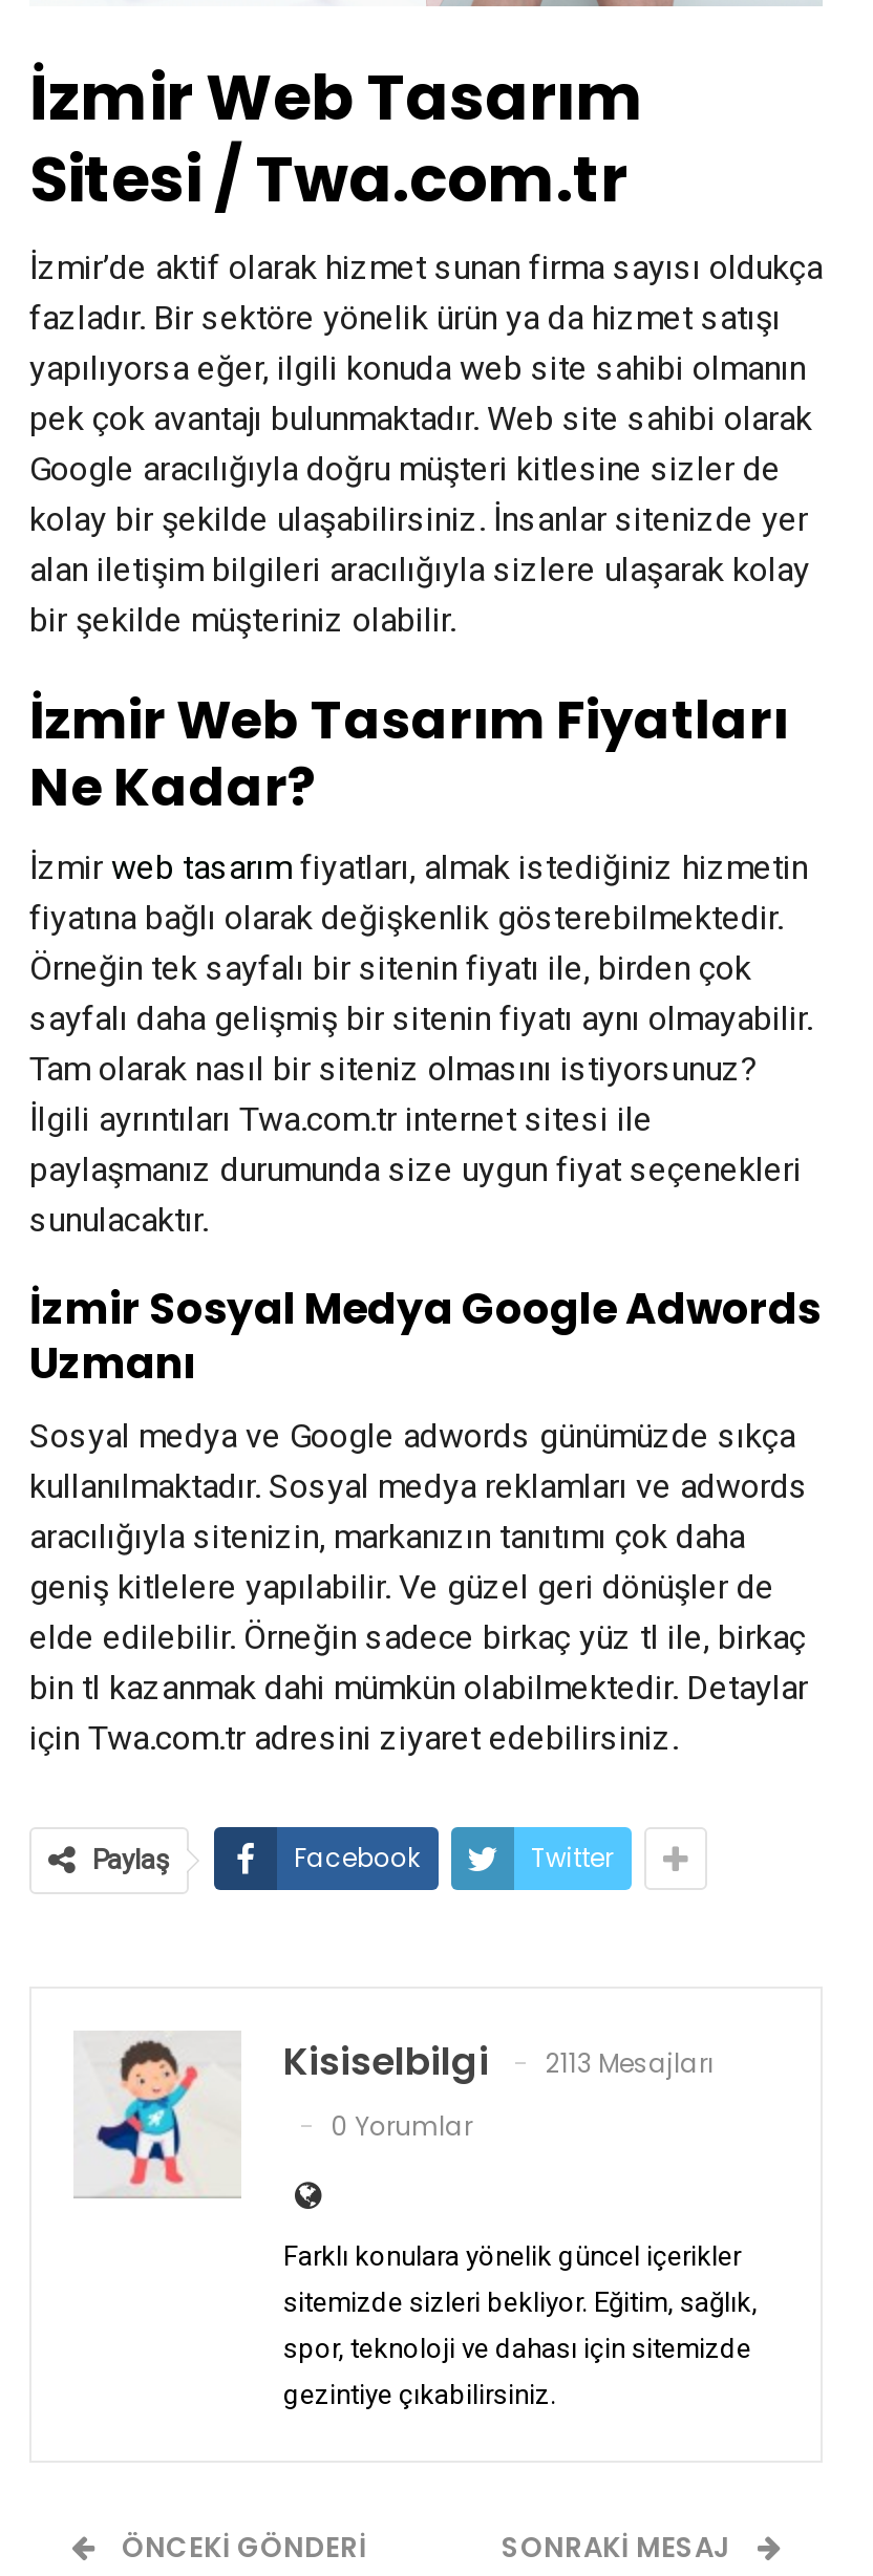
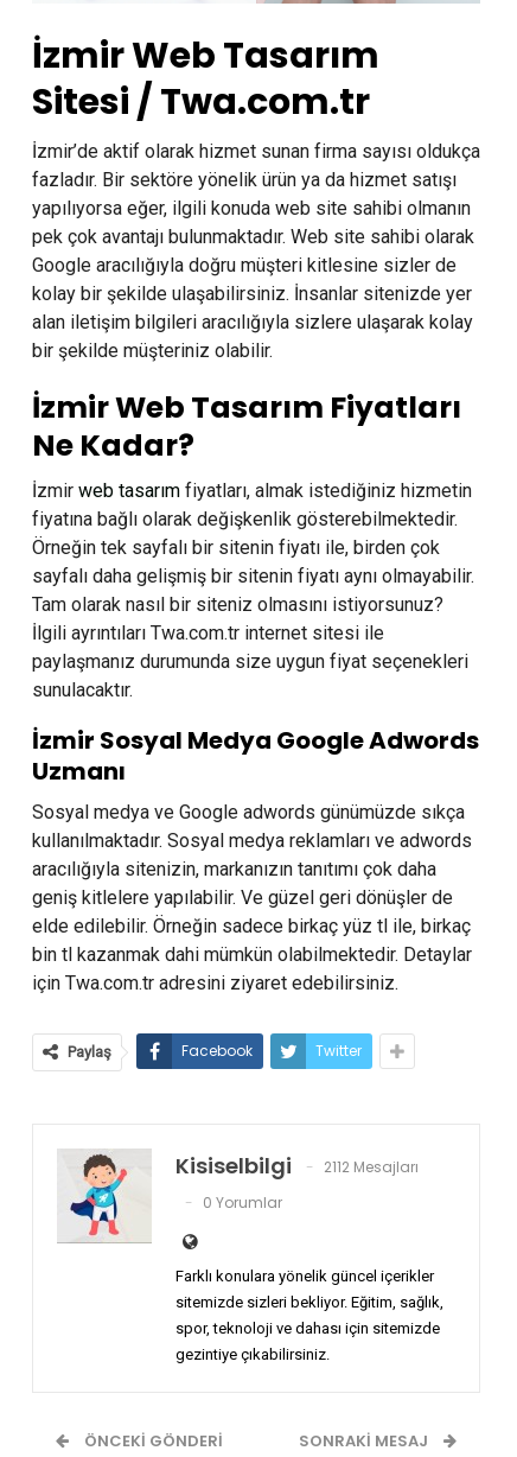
[283,2036,714,2088] Kisiselbilgi 2113 Mesajları -> [175,1151,419,1181] Kisiselbilgi 2112 Mesajları

